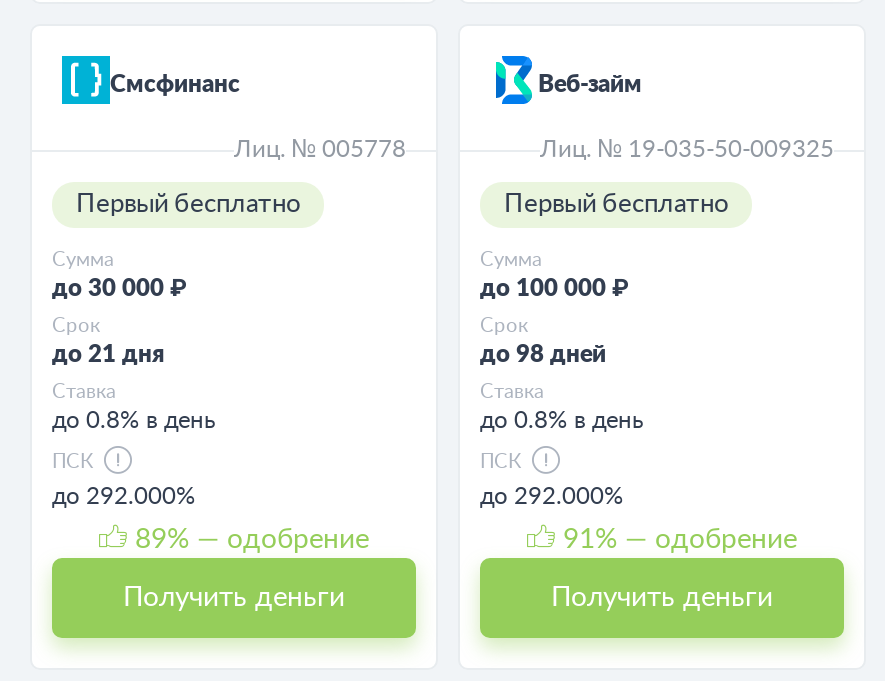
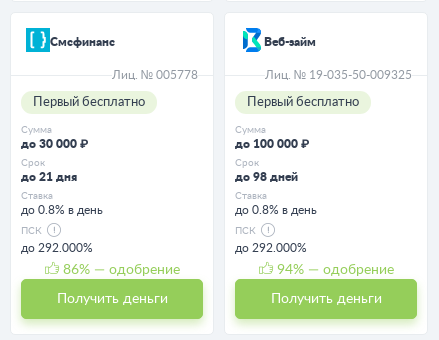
[135,525,369,553] 89% — одобрение -> [62,263,179,277] 86% — одобрение
[563,525,797,553] 91% — одобрение -> [276,263,393,277] 94% — одобрение

